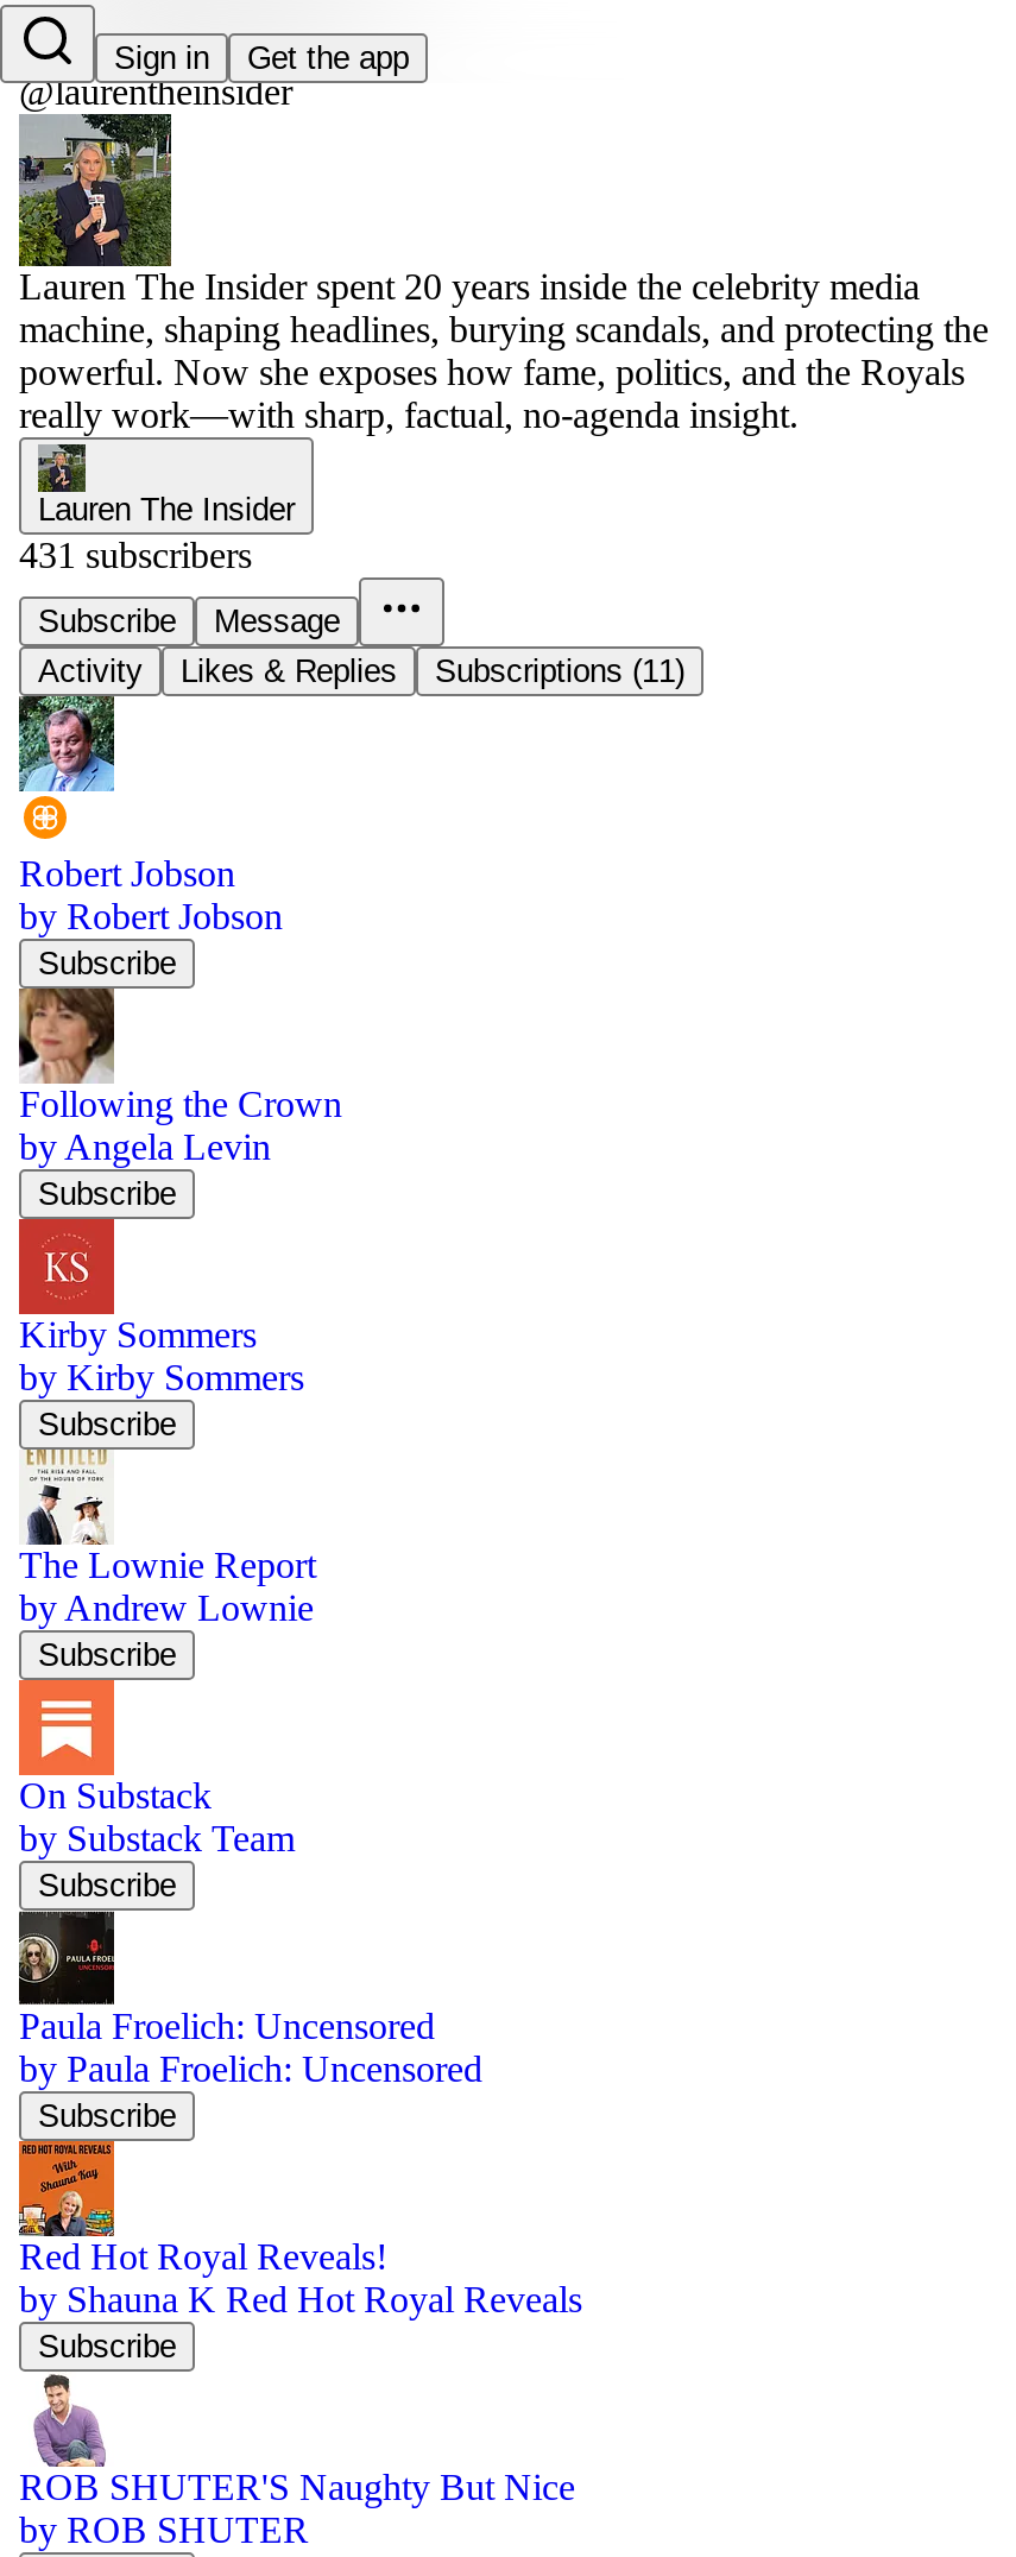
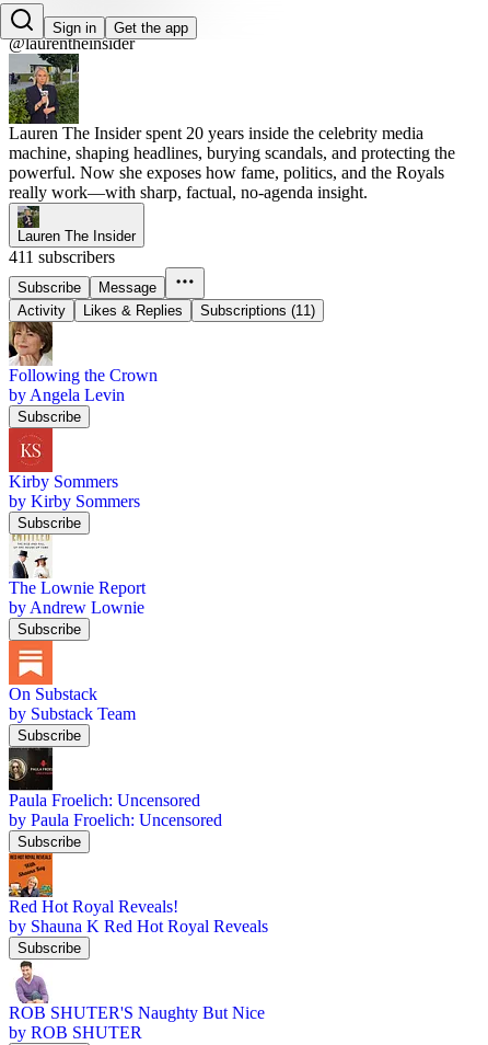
[19,536,252,576] 431 subscribers -> [9,248,115,267] 411 subscribers
[17,694,283,982] [image] | Robert Jobson | by Robert Jobson | Subscribe -> none

